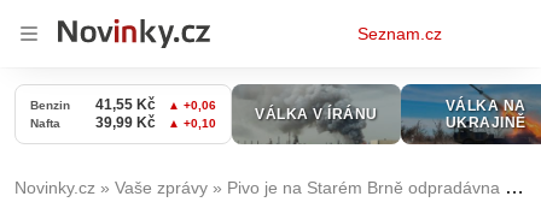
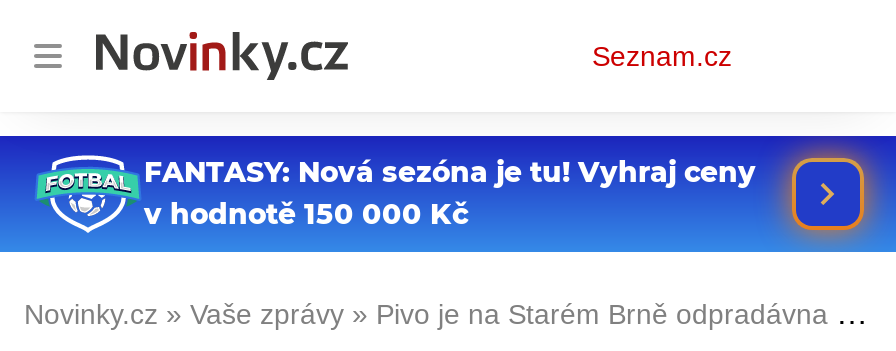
[4,82,537,150] [image] -> [6,134,890,254] [image]

